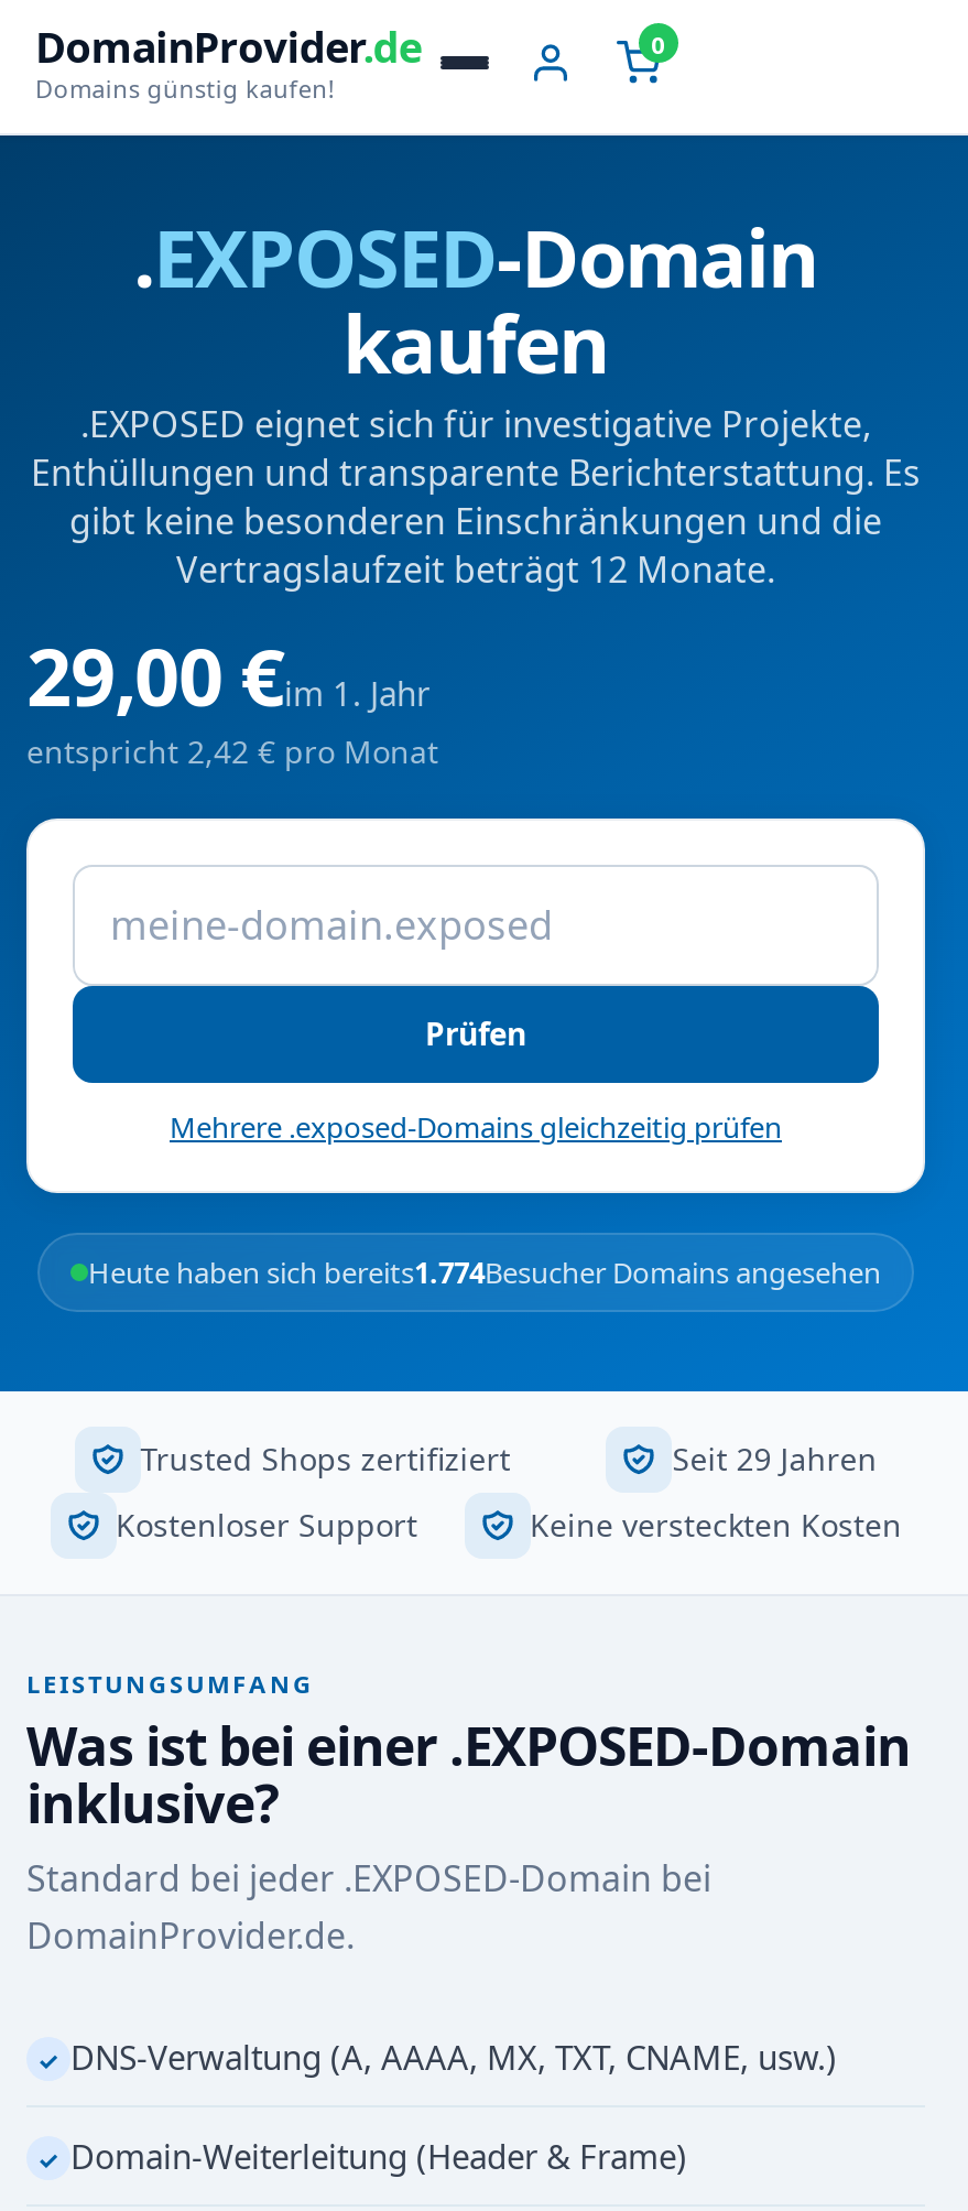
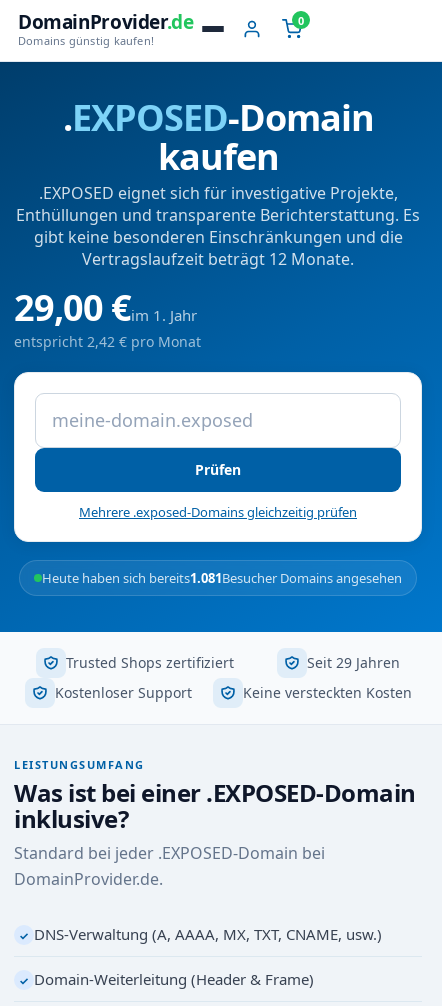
[88,1253,881,1292] Heute haben sich bereits1.774Besucher Domains angesehen -> [42,569,402,587] Heute haben sich bereits1.081Besucher Domains angesehen

